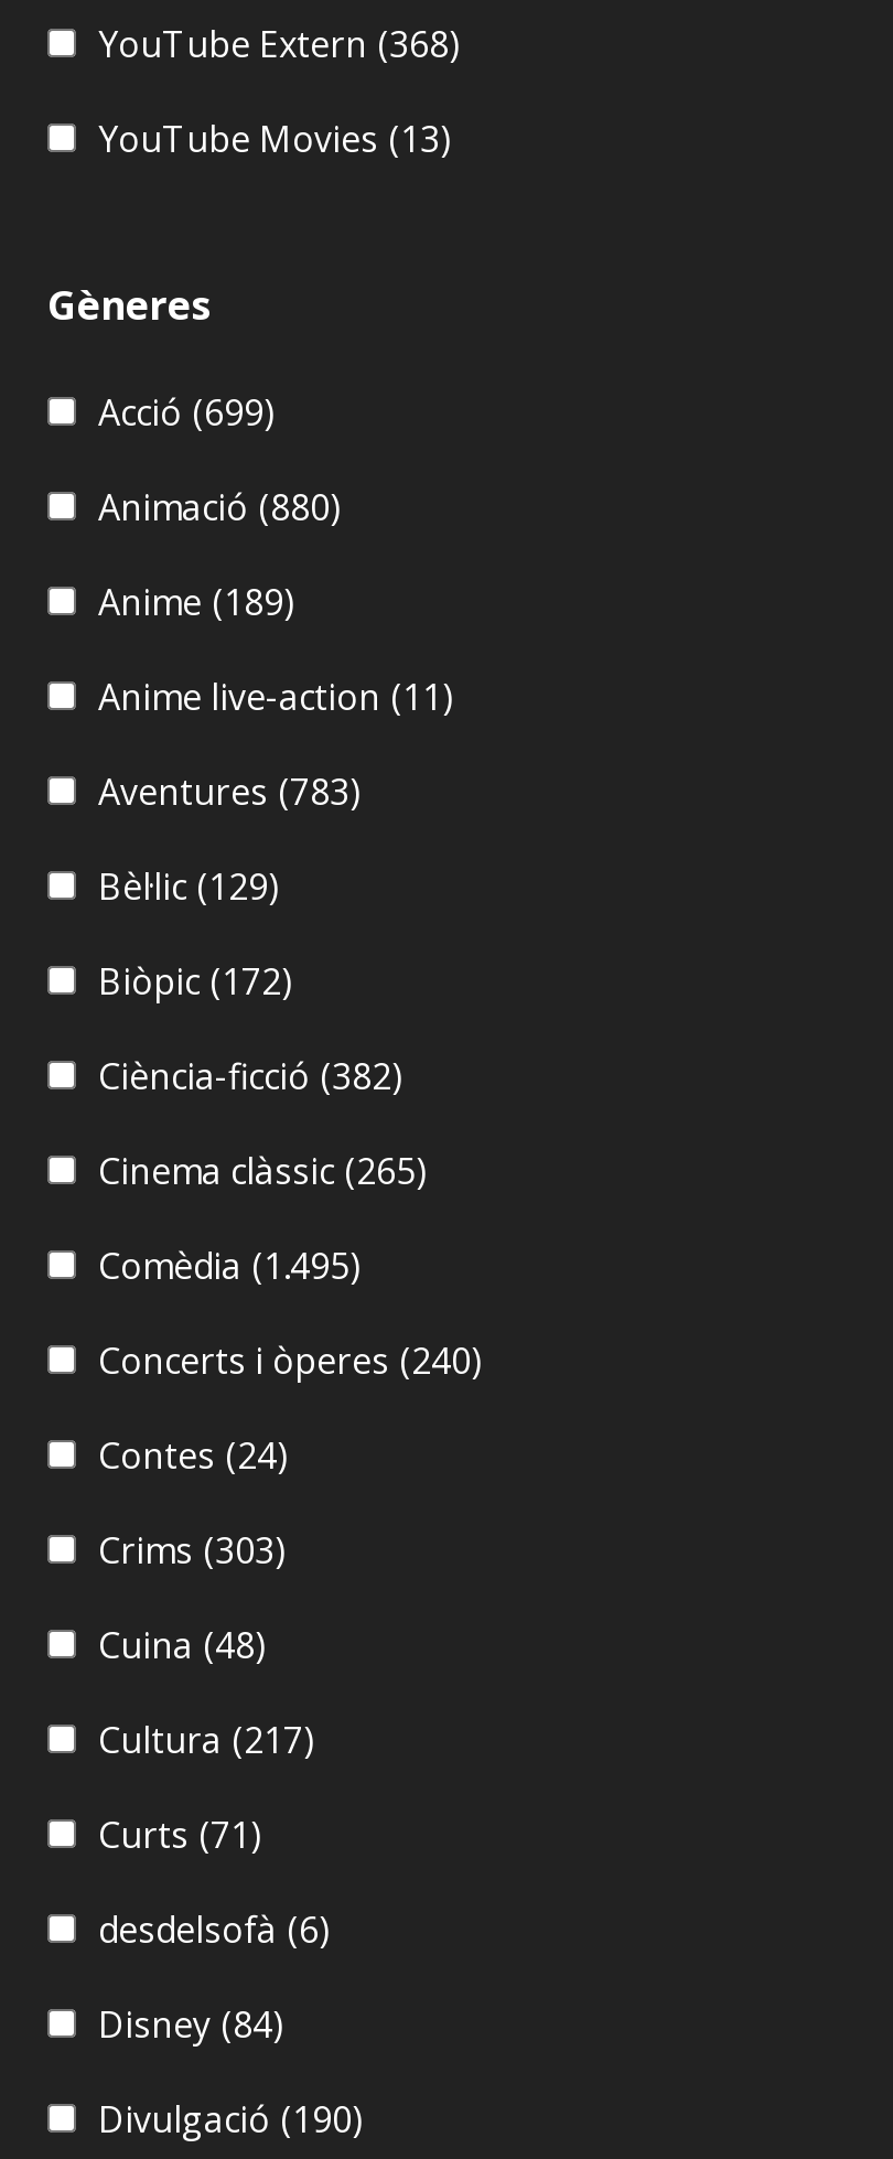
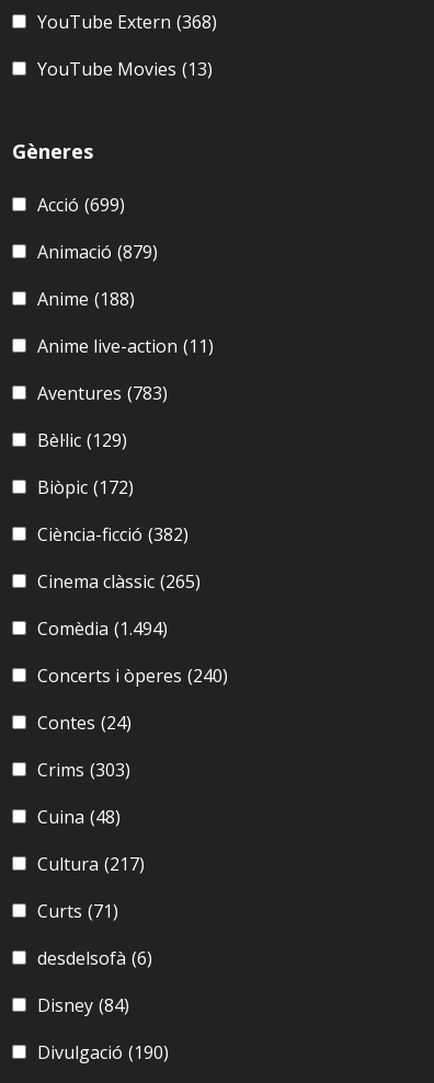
[98,483,341,531] Animació (880) -> [37,240,158,264] Animació (879)
[98,578,294,626] Anime (189) -> [37,287,135,311] Anime (188)
[98,1242,361,1290] Comèdia (1.495) -> [37,617,168,641] Comèdia (1.494)

